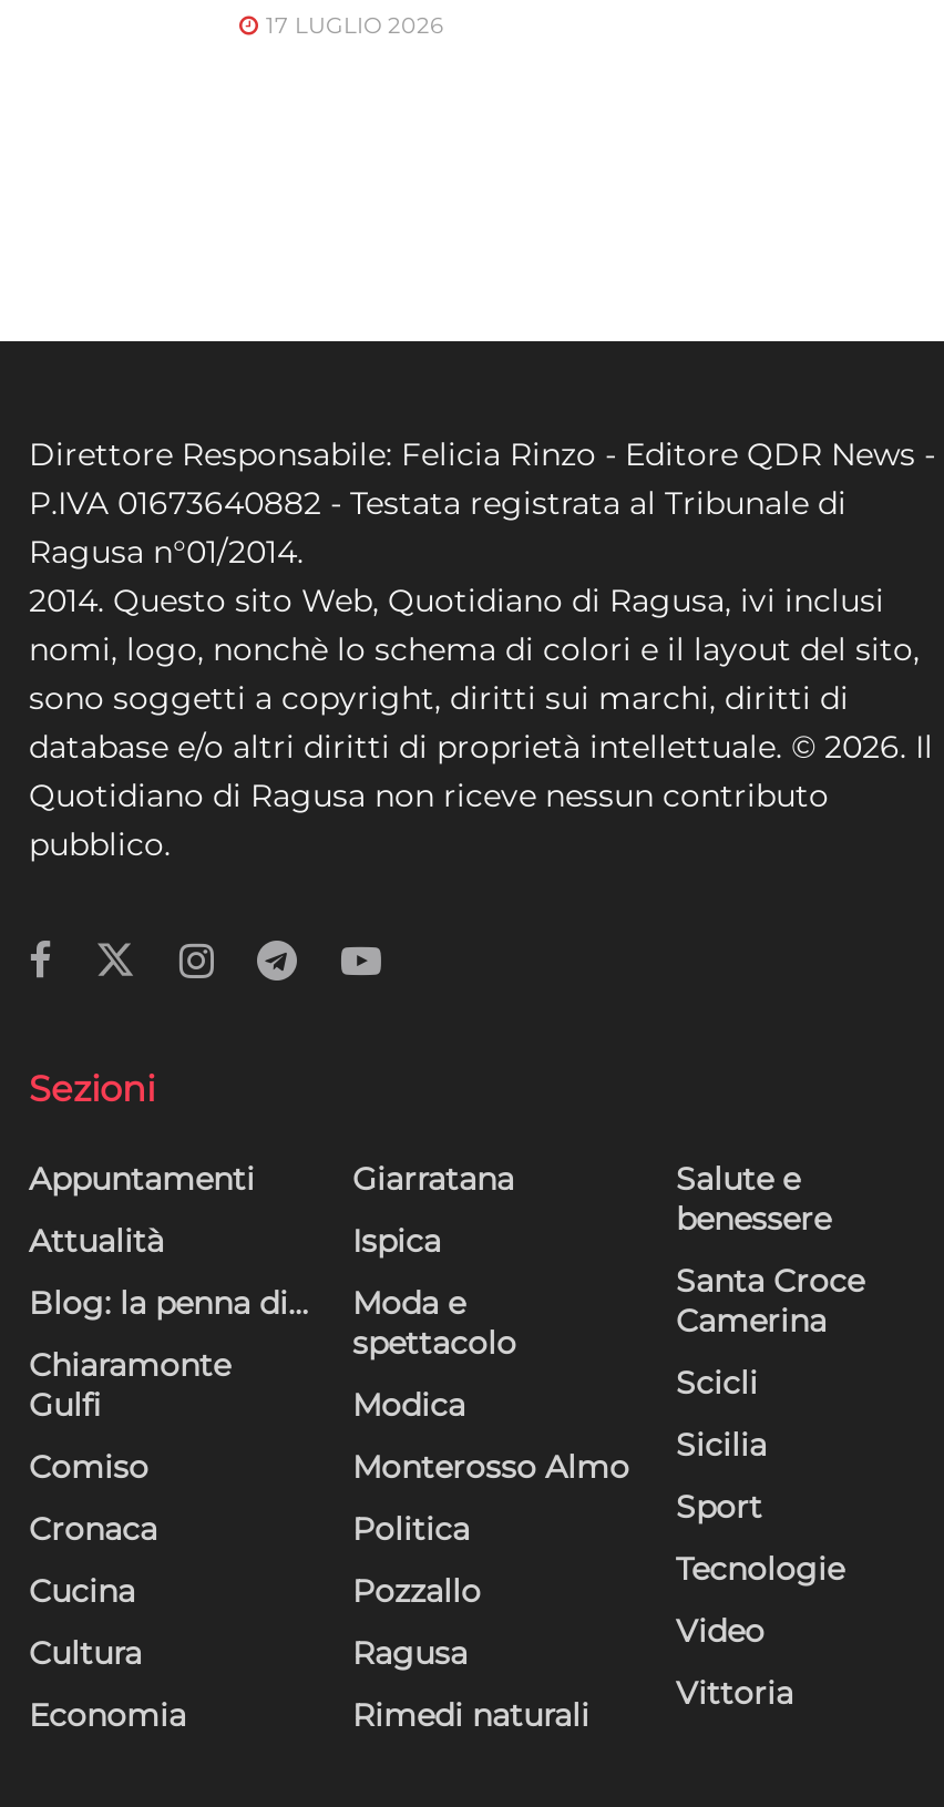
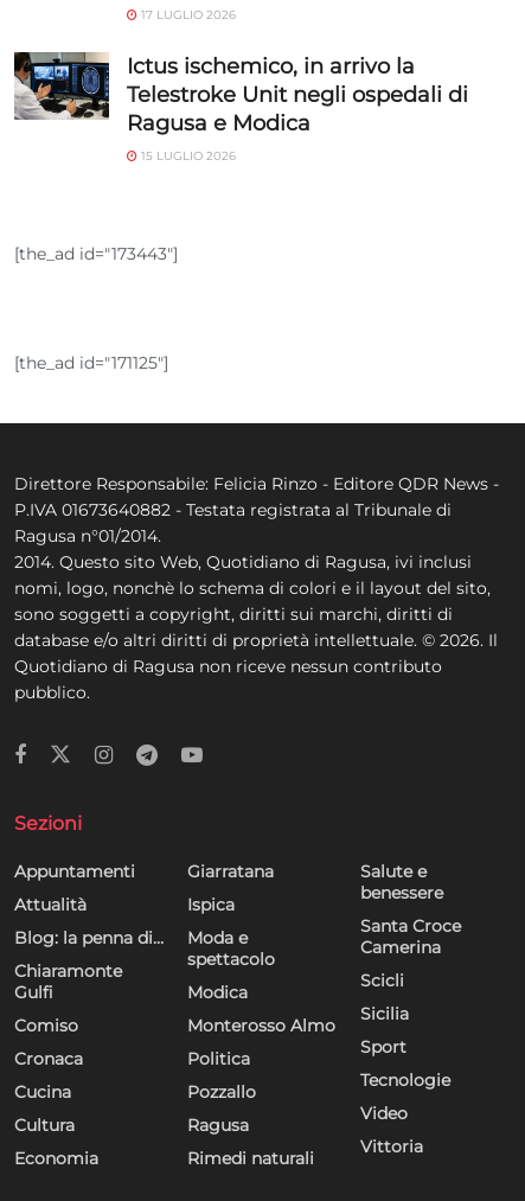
none -> [13,51,468,163] [image] | Ictus ischemico, in arrivo la | Telestroke Unit negli ospedali di | Ragusa e Modica | 15 LUGLIO 2026
none -> [14,243,178,264] [the_ad id="173443"]
none -> [14,352,168,373] [the_ad id="171125"]

